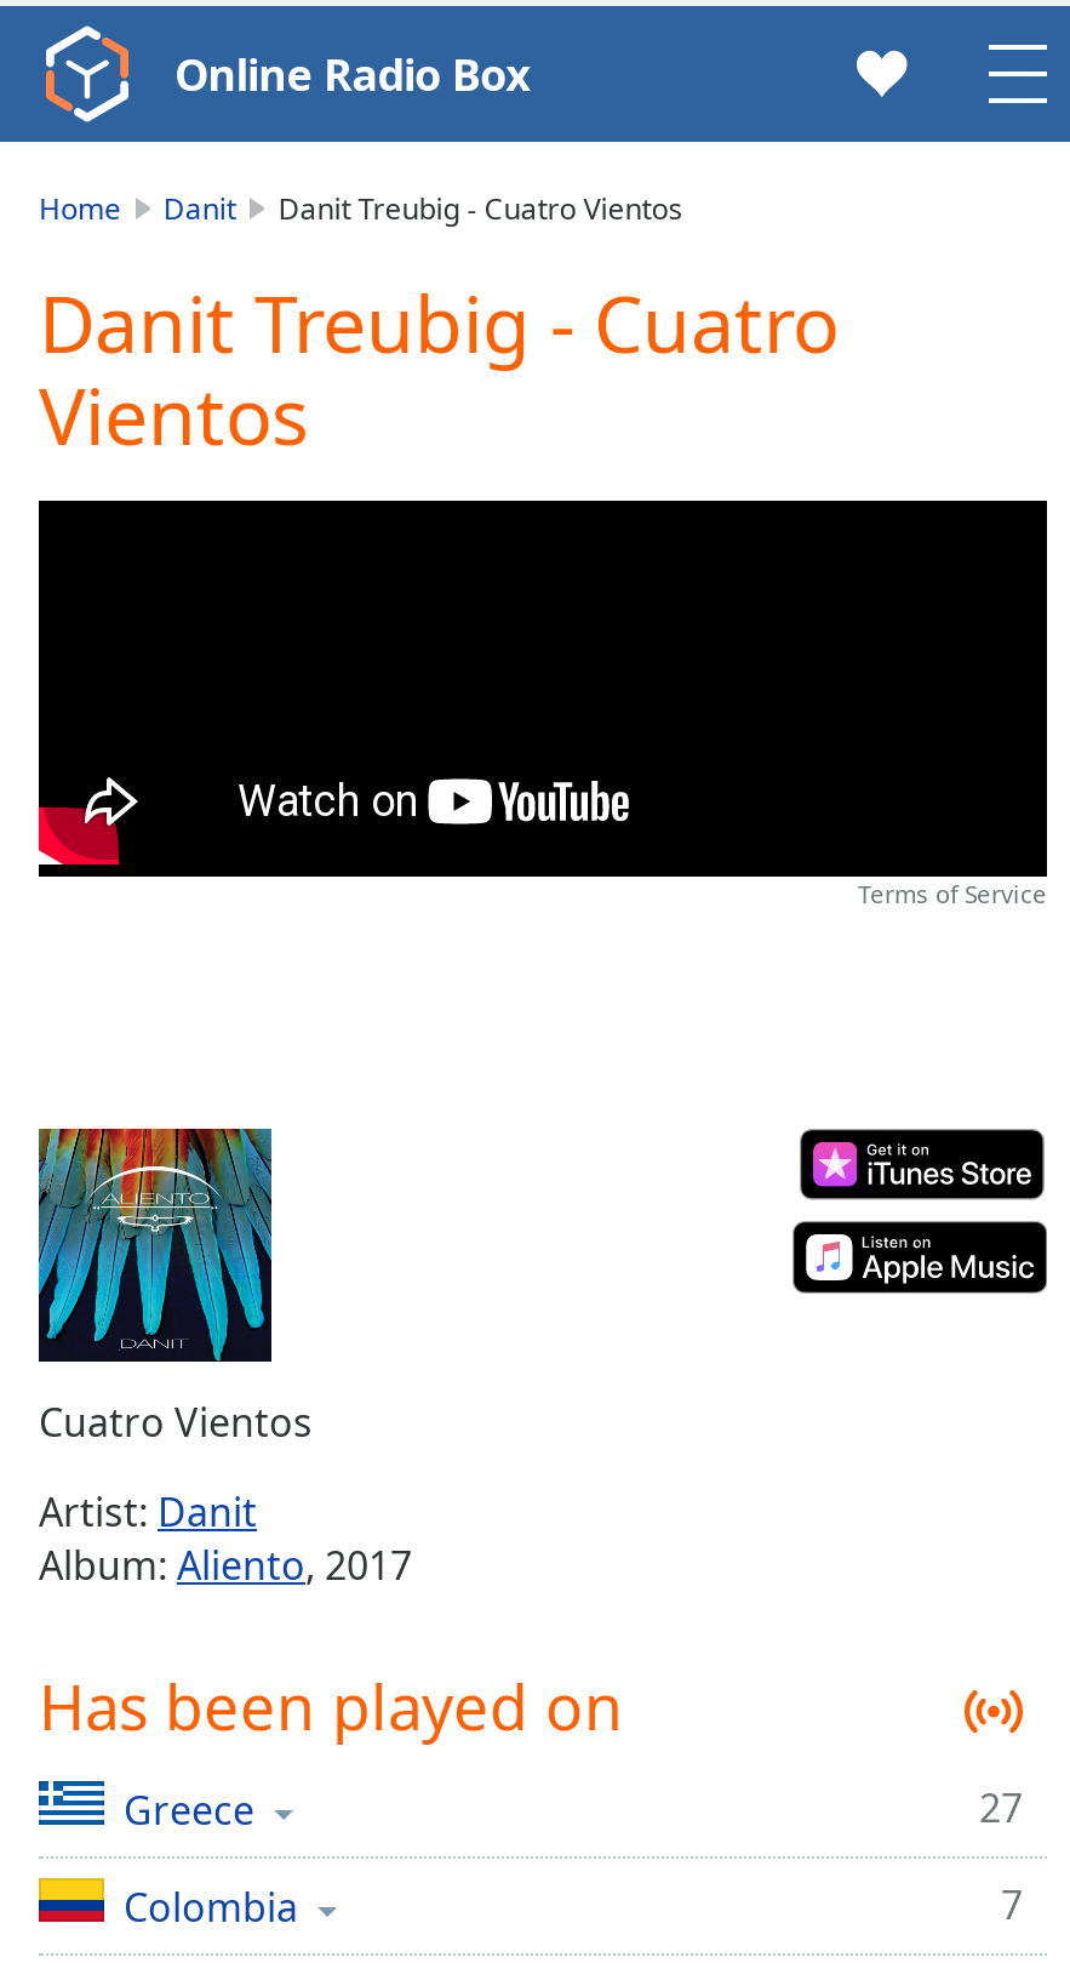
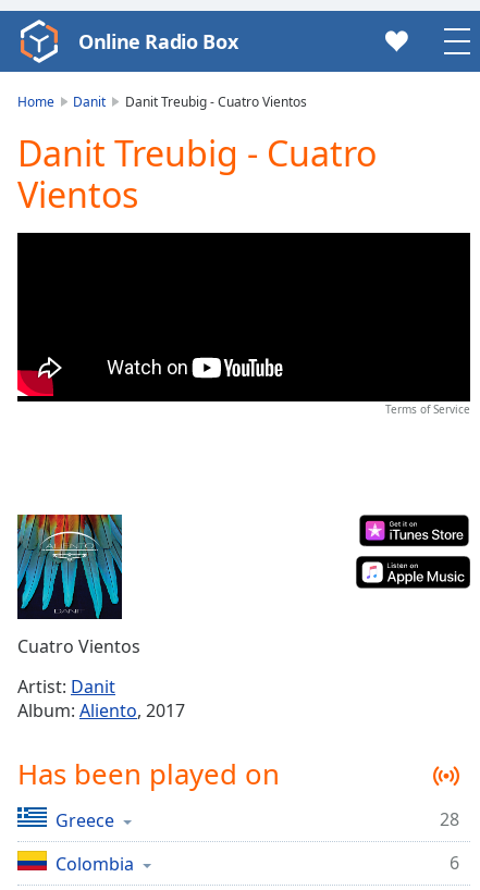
[979,1781,1023,1834] 27 -> [440,807,459,831] 28
[1001,1878,1023,1931] 7 -> [450,851,459,875] 6

